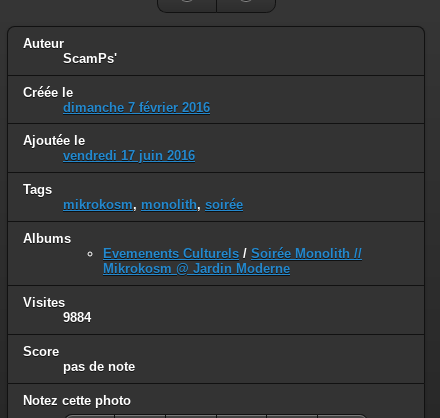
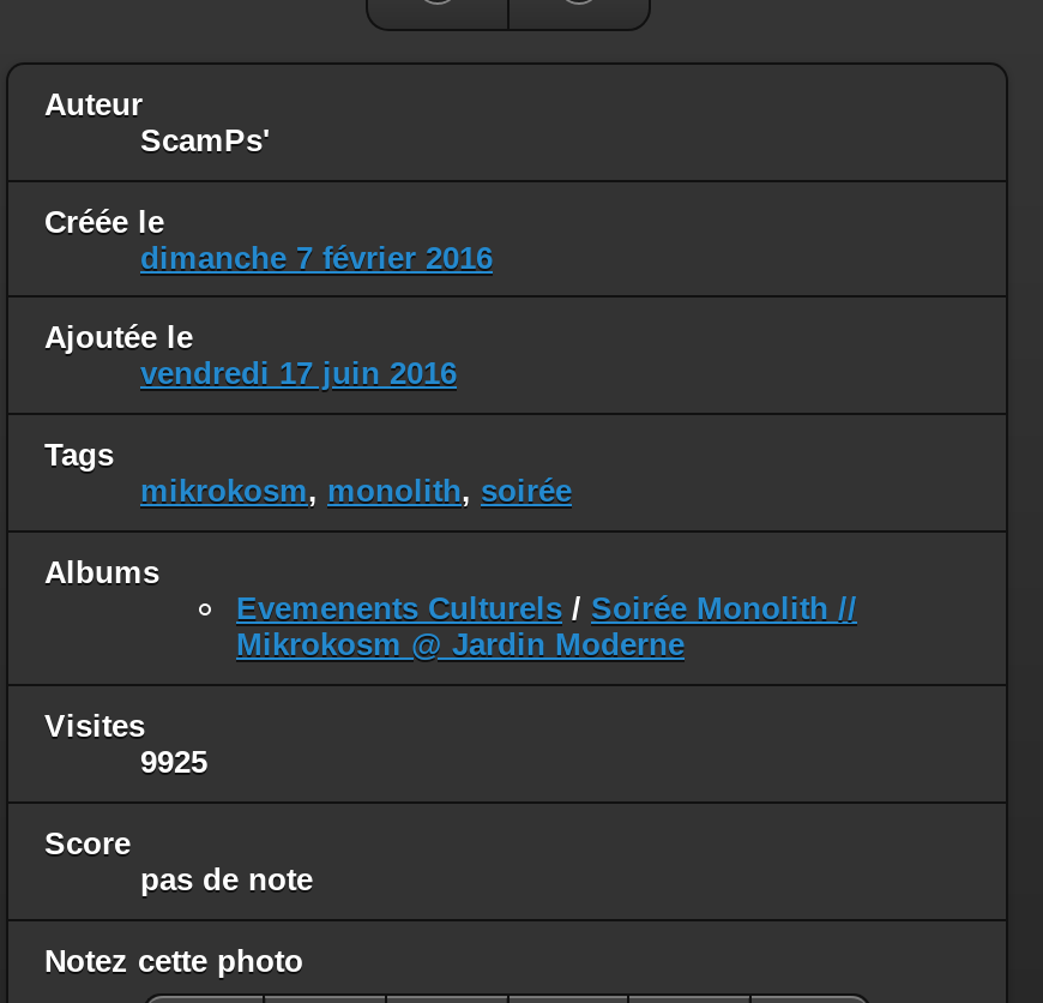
[63,310,91,325] 9884 -> [140,744,207,780] 9925

